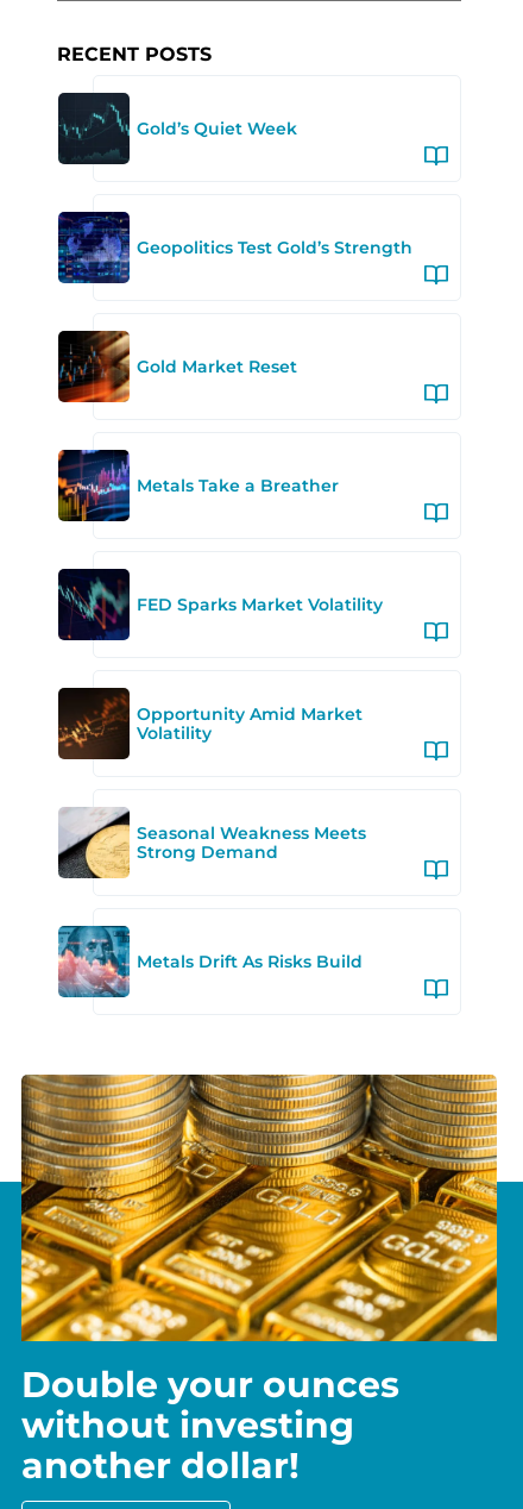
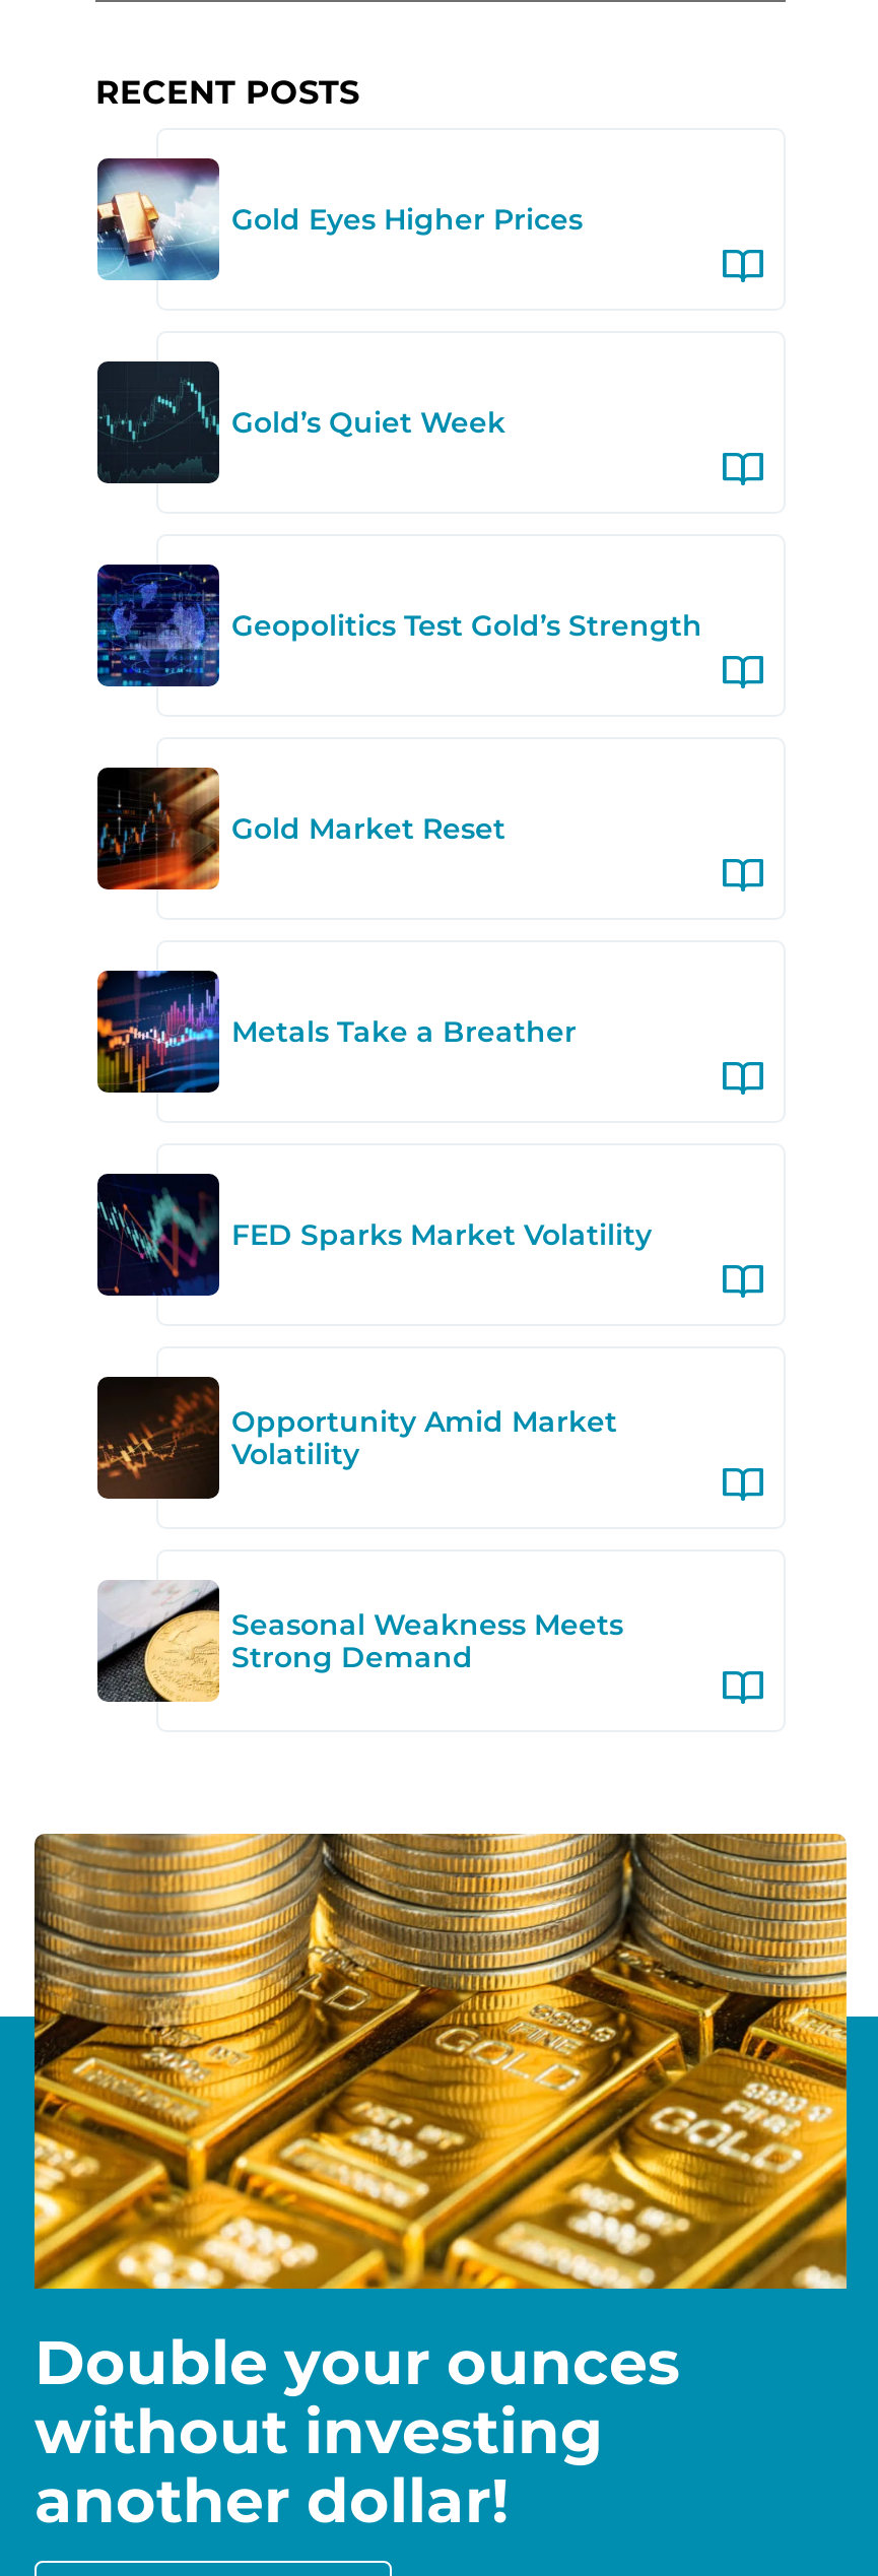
none -> [95,158,583,282] [image] | Gold Eyes Higher Prices
moved [58,96,412,862] -> [97,368,702,1674]: [image] | Gold’s Quiet Week | Geopolitics Test Gold’s Strength | ... | Seasonal Weakness Meets | Strong Demand
[58,925,363,998] [image] | Metals Drift As Risks Build -> none

